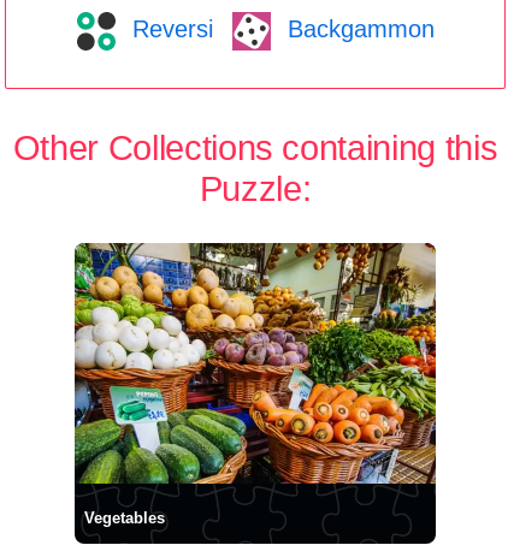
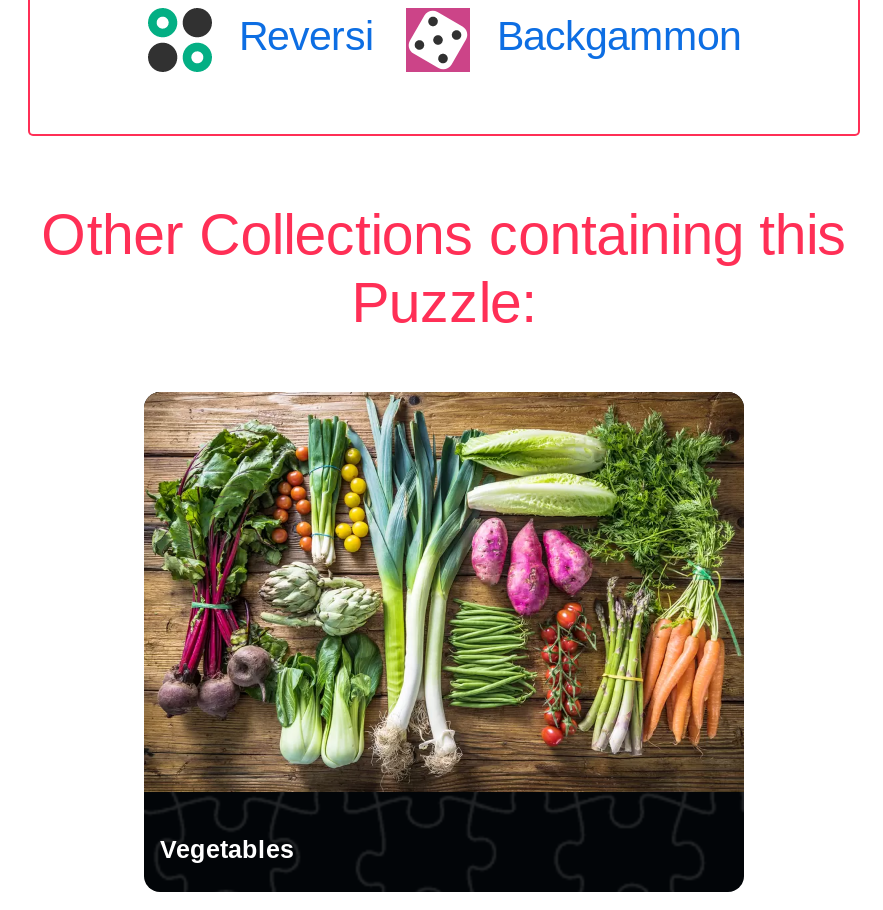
[73,242,437,485] [image] -> [142,390,746,792] [image]

